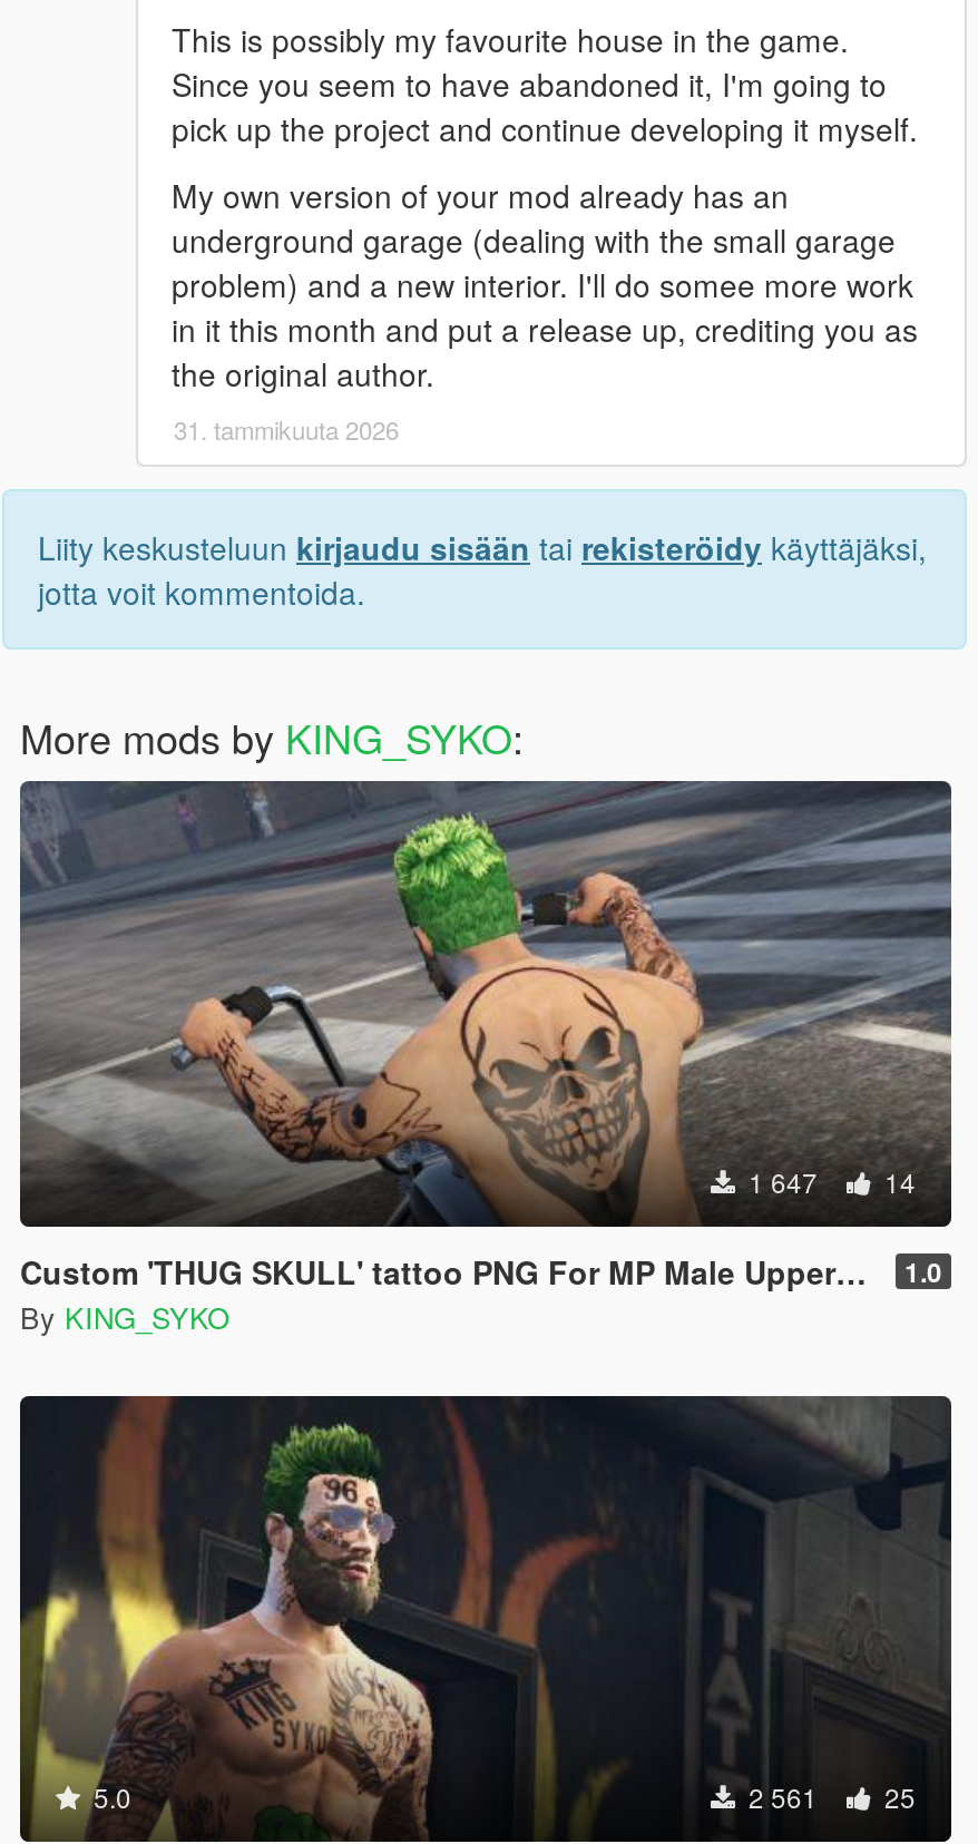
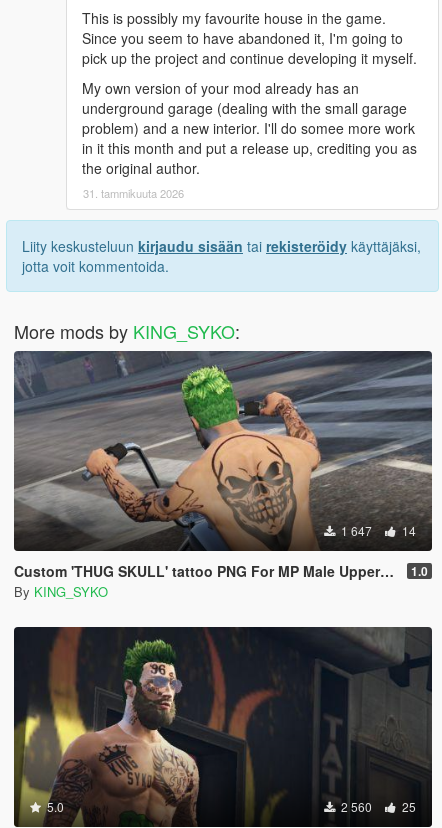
[742,1778,916,1815] 2 561 25 -> [338,798,416,815] 2 560 25

